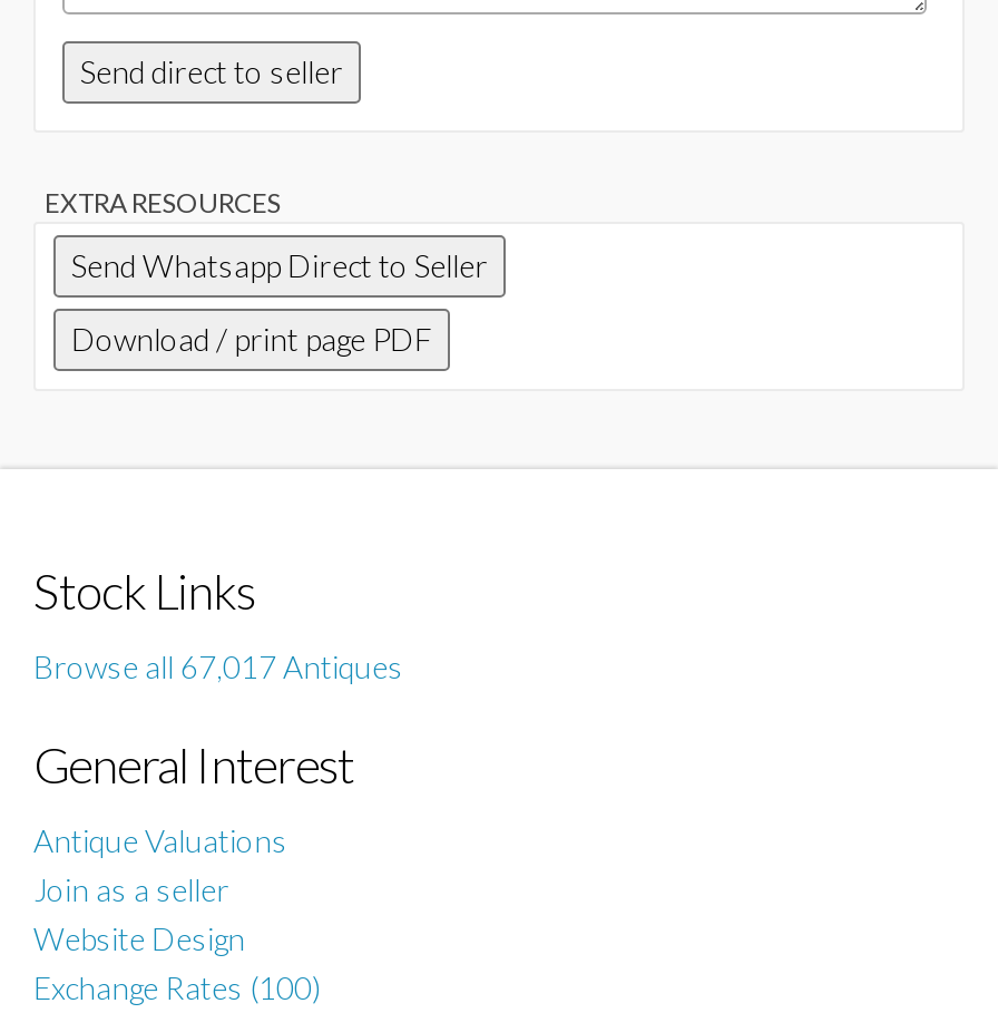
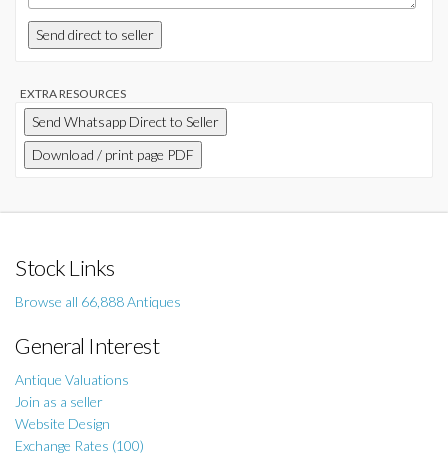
[33,648,403,686] Browse all 67,017 Antiques -> [15,293,181,310] Browse all 66,888 Antiques

